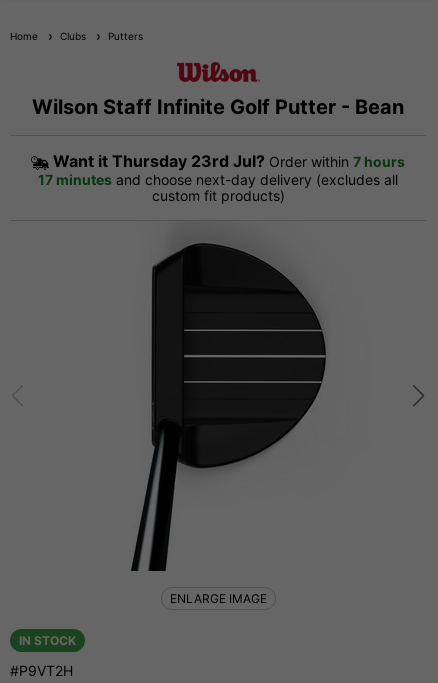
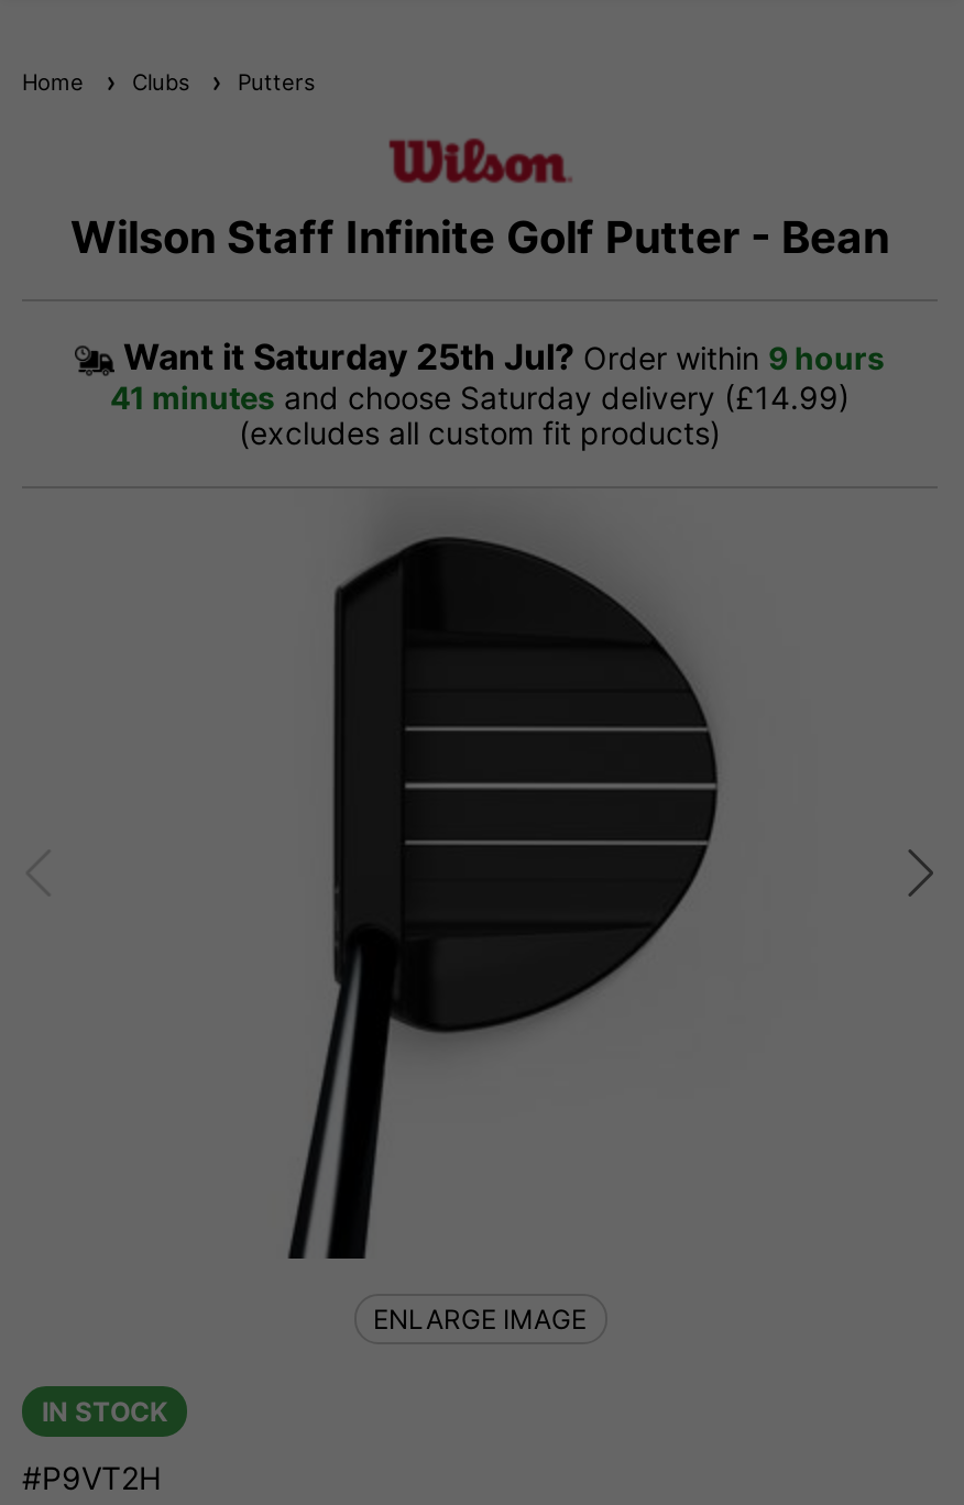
[38,151,405,204] Want it Thursday 23rd Jul? Order within 7 hours | 17 minutes and choose next-day delivery (excludes all | custom fit products) -> [110,334,885,451] Want it Saturday 25th Jul? Order within 9 hours | 41 minutes and choose Saturday delivery (£14.99) | (excludes all custom fit products)

